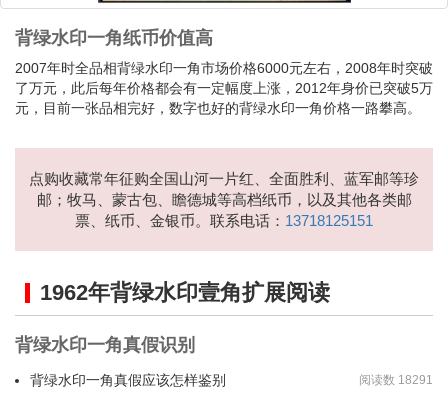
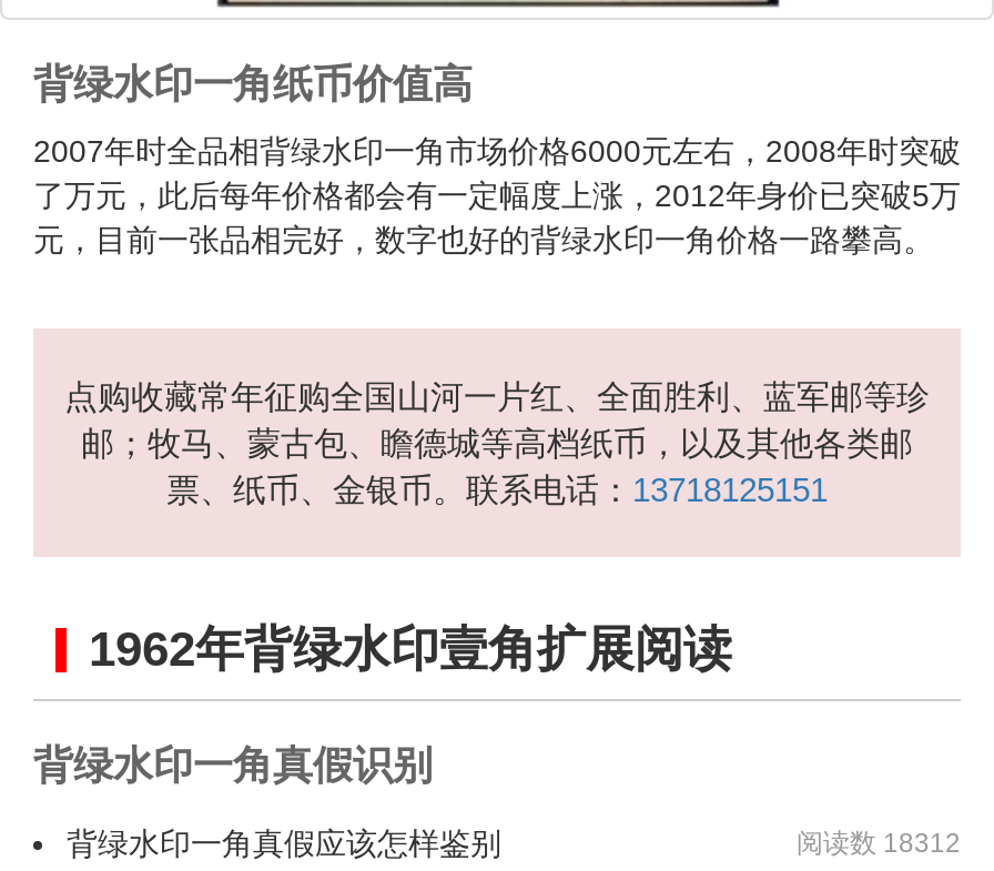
[359,373,433,387] 阅读数 18291 -> [797,828,961,859] 阅读数 18312

